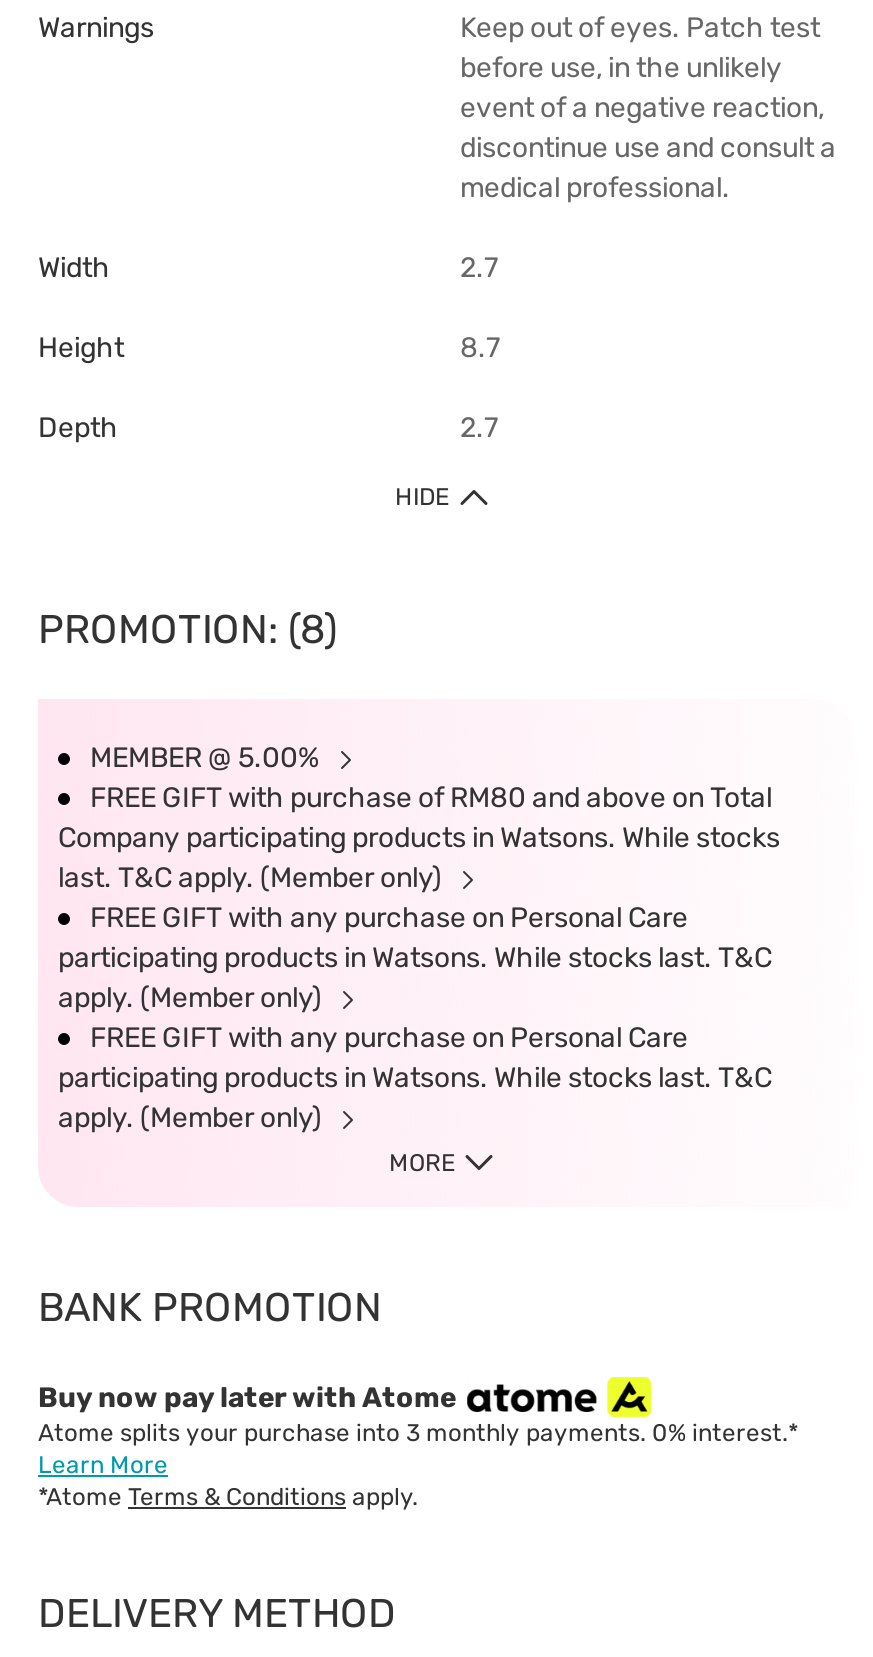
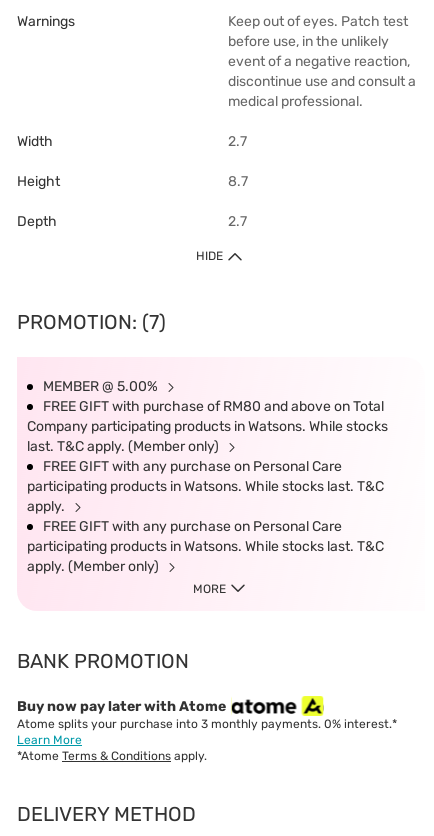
[38,605,338,653] PROMOTION: (8) -> [17,310,166,334] PROMOTION: (7)
[58,981,328,1015] apply. (Member only) -> [27,498,68,515] apply.

